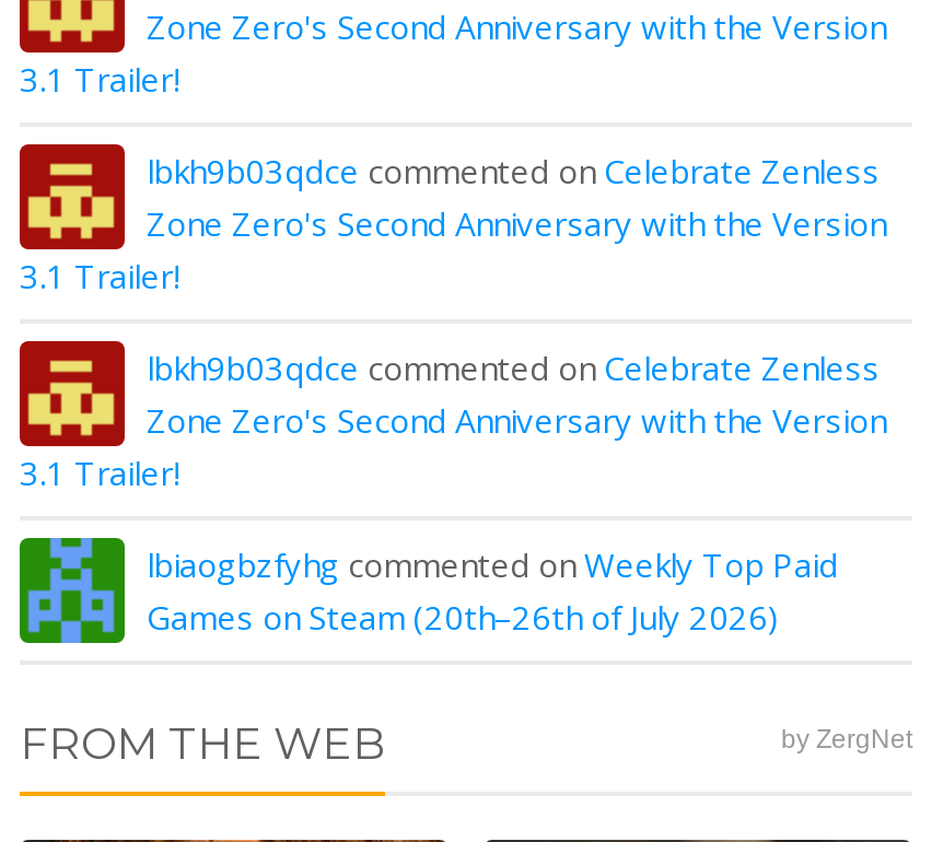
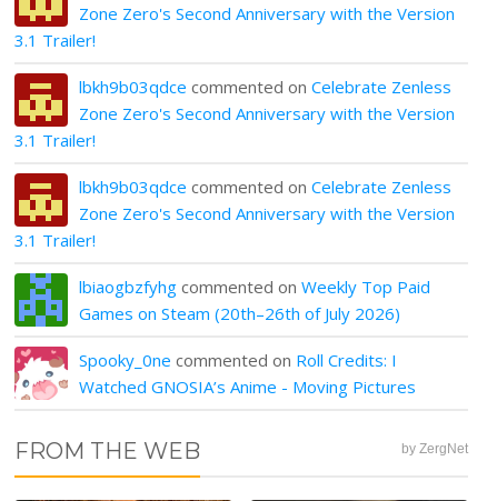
none -> [13,345,416,400] [image] | Spooky_0ne commented on Roll Credits: I | Watched GNOSIA’s Anime - Moving Pictures

